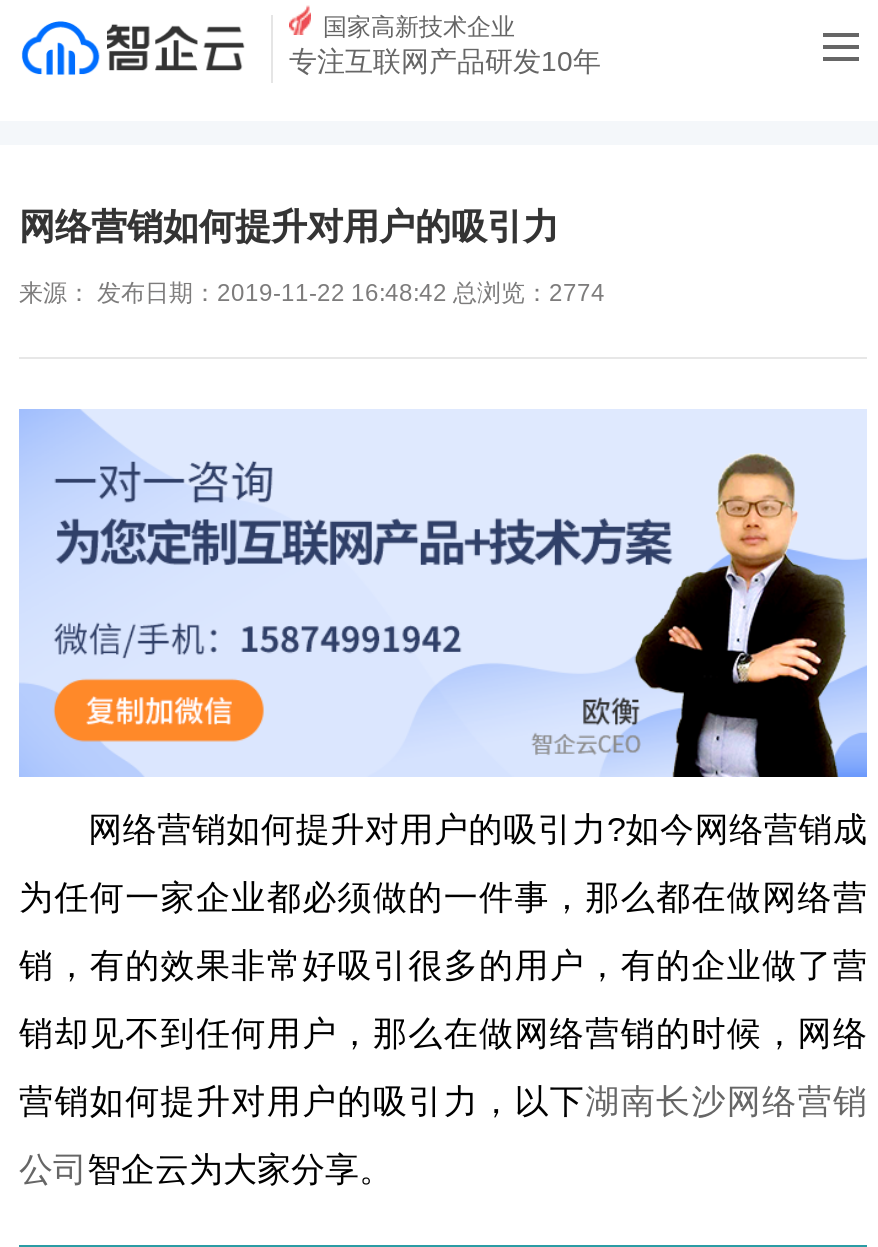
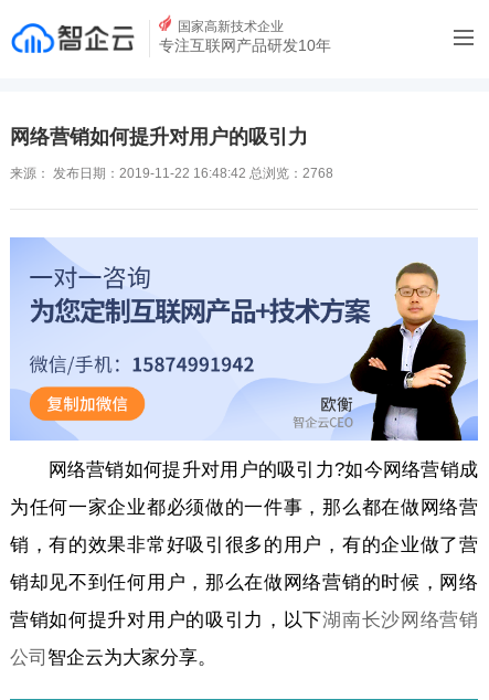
[19,279,605,307] 来源： 发布日期：2019-11-22 16:48:42 总浏览：2774 -> [10,166,333,181] 来源： 发布日期：2019-11-22 16:48:42 总浏览：2768

